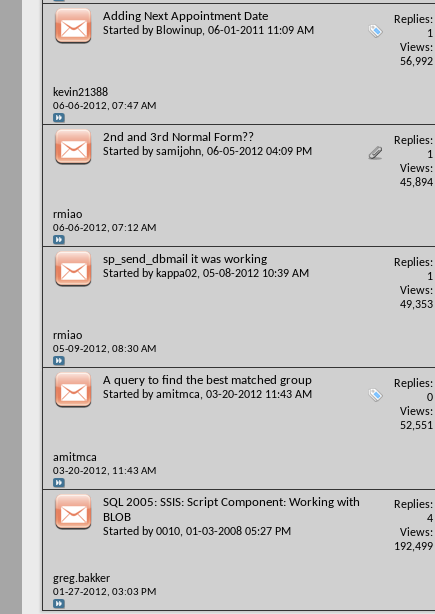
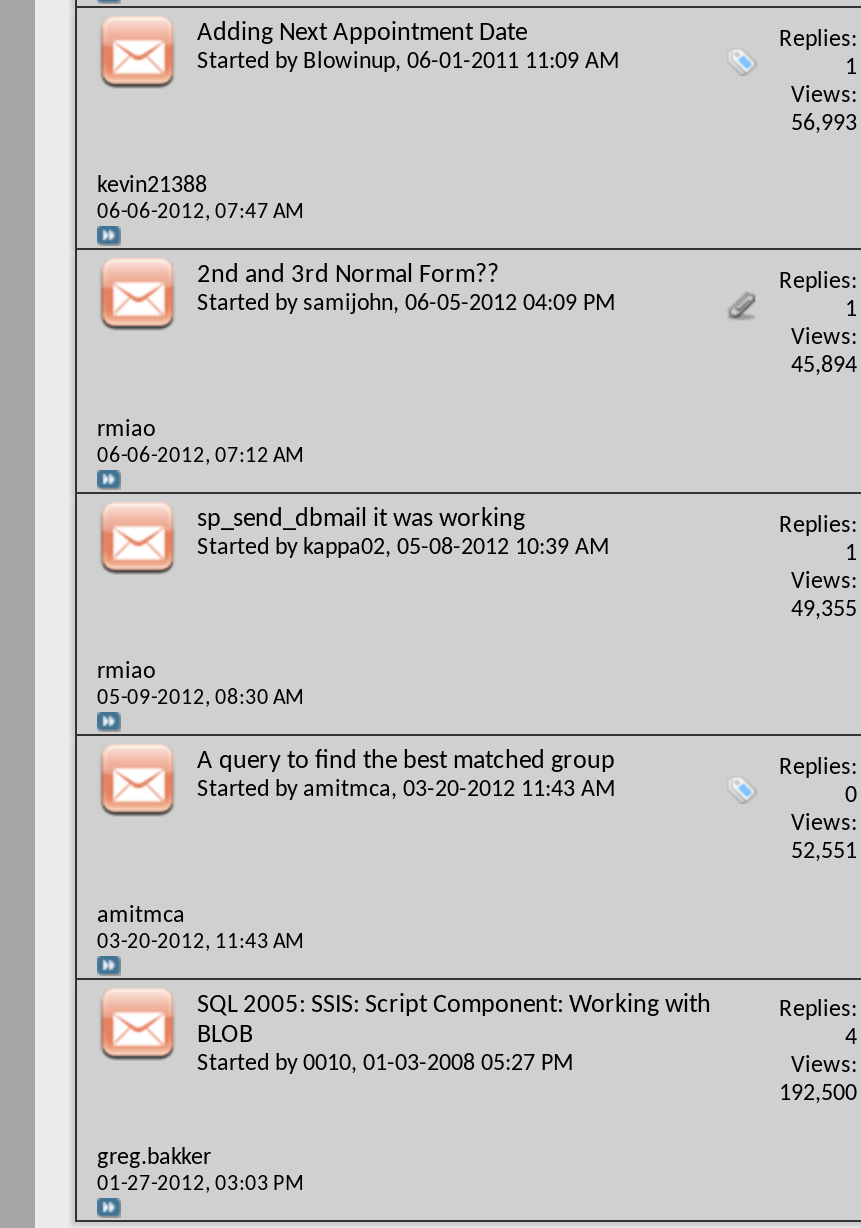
[400,56,433,68] 56,992 -> [791,111,857,135] 56,993
[400,299,433,311] 49,353 -> [791,597,857,621] 49,355
[394,541,433,553] 192,499 -> [779,1083,857,1107] 192,500

